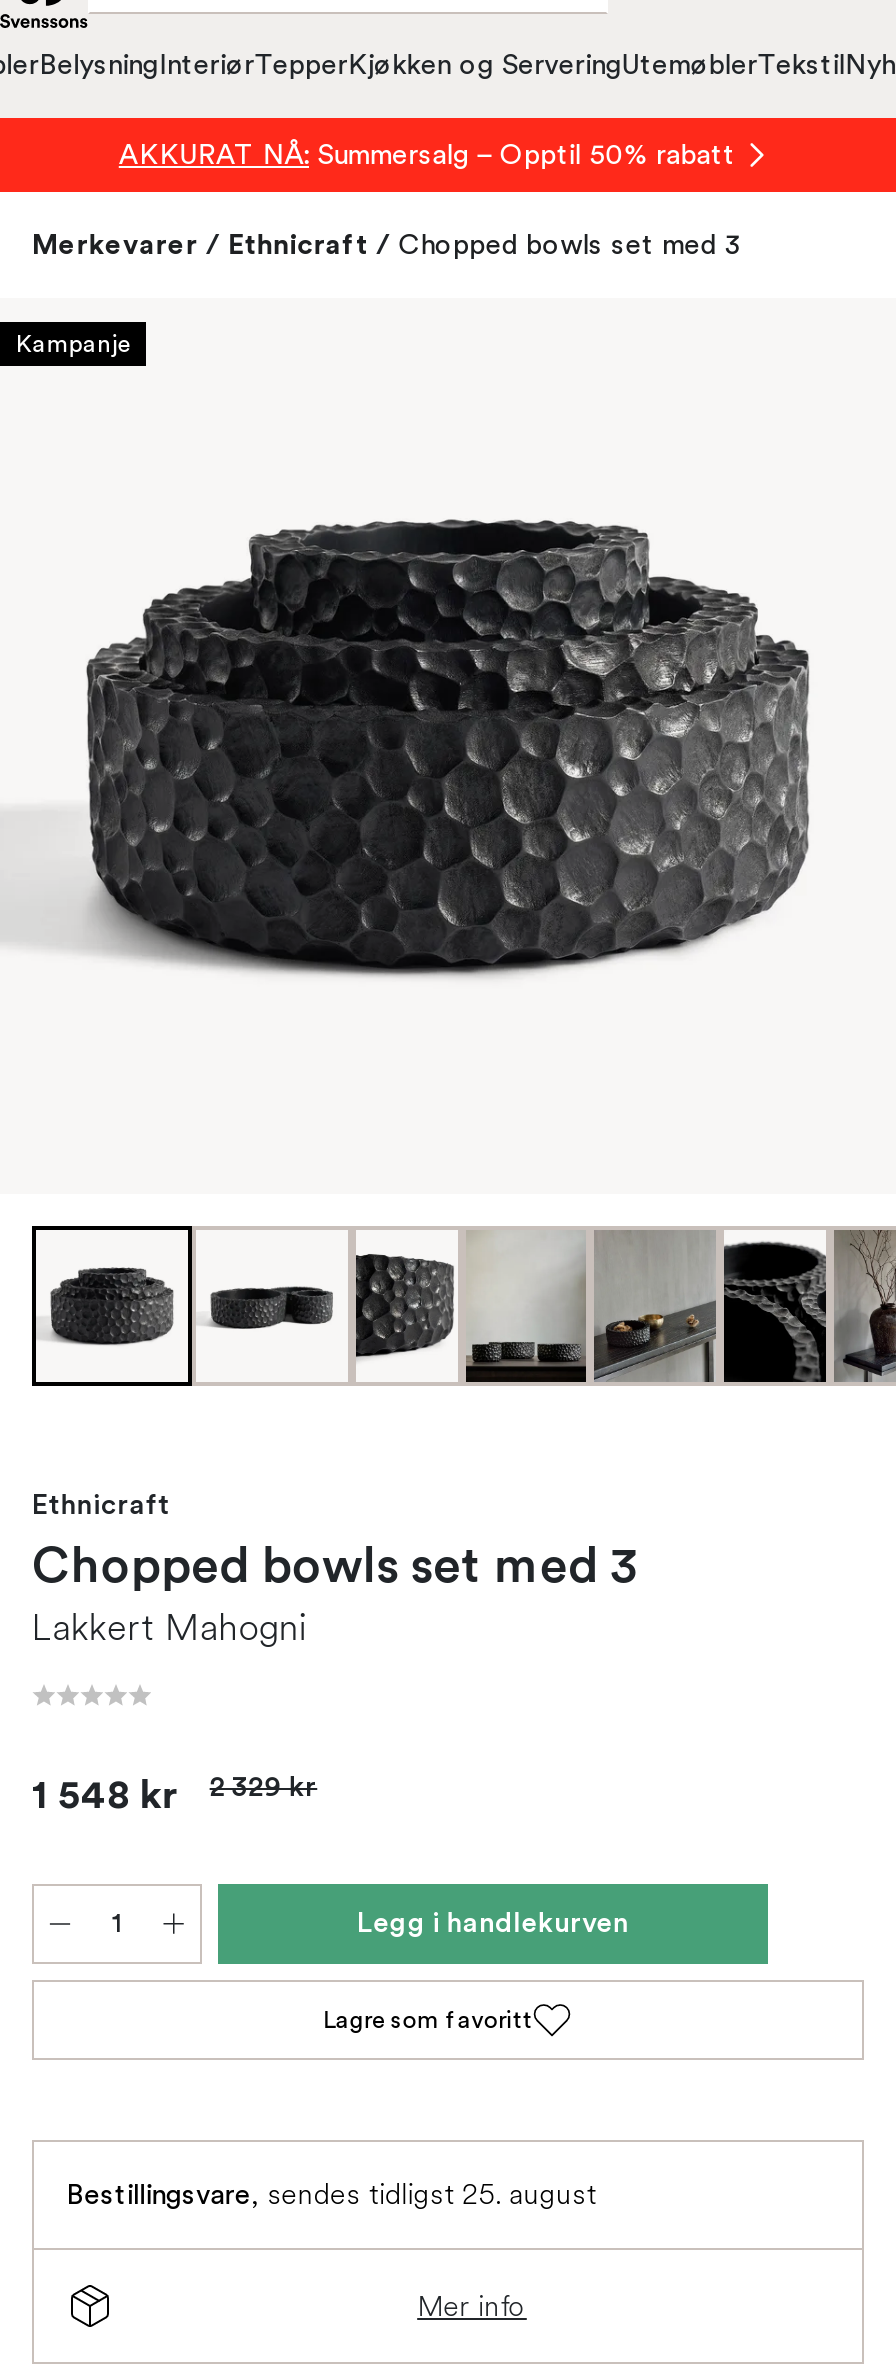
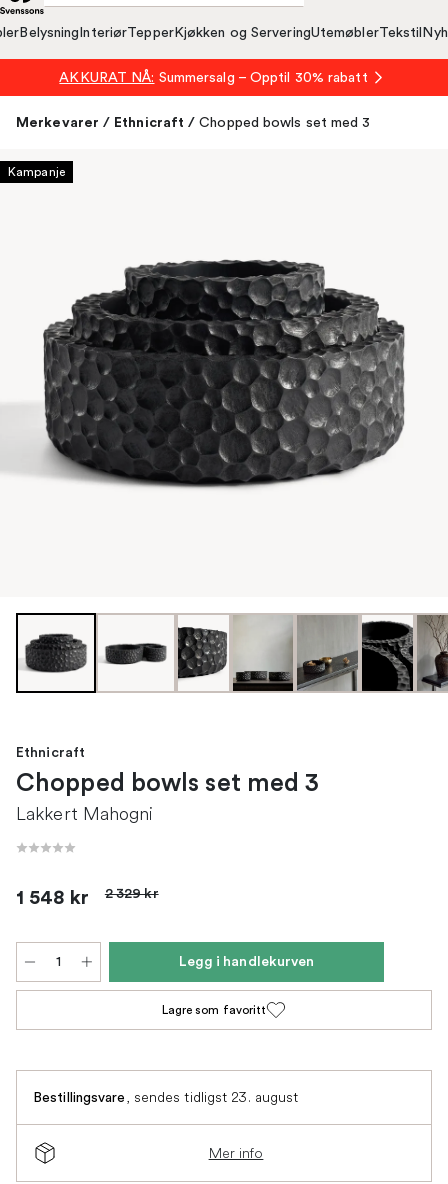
[119,140,735,170] AKKURAT NÅ: Summersalg – Opptil 50% rabatt -> [59,70,368,85] AKKURAT NÅ: Summersalg – Opptil 30% rabatt
[66,2176,597,2212] Bestillingsvare, sendes tidligst 25. august -> [33,1088,298,1106] Bestillingsvare, sendes tidligst 23. august

